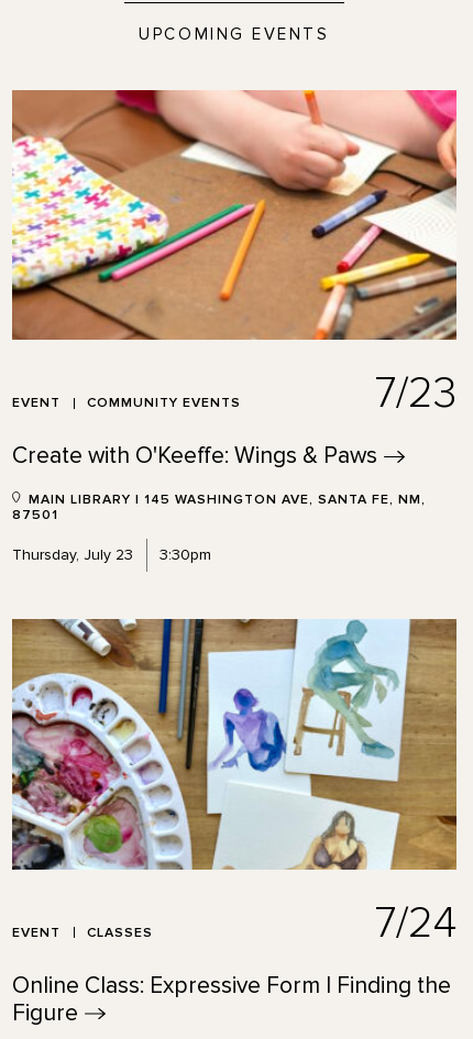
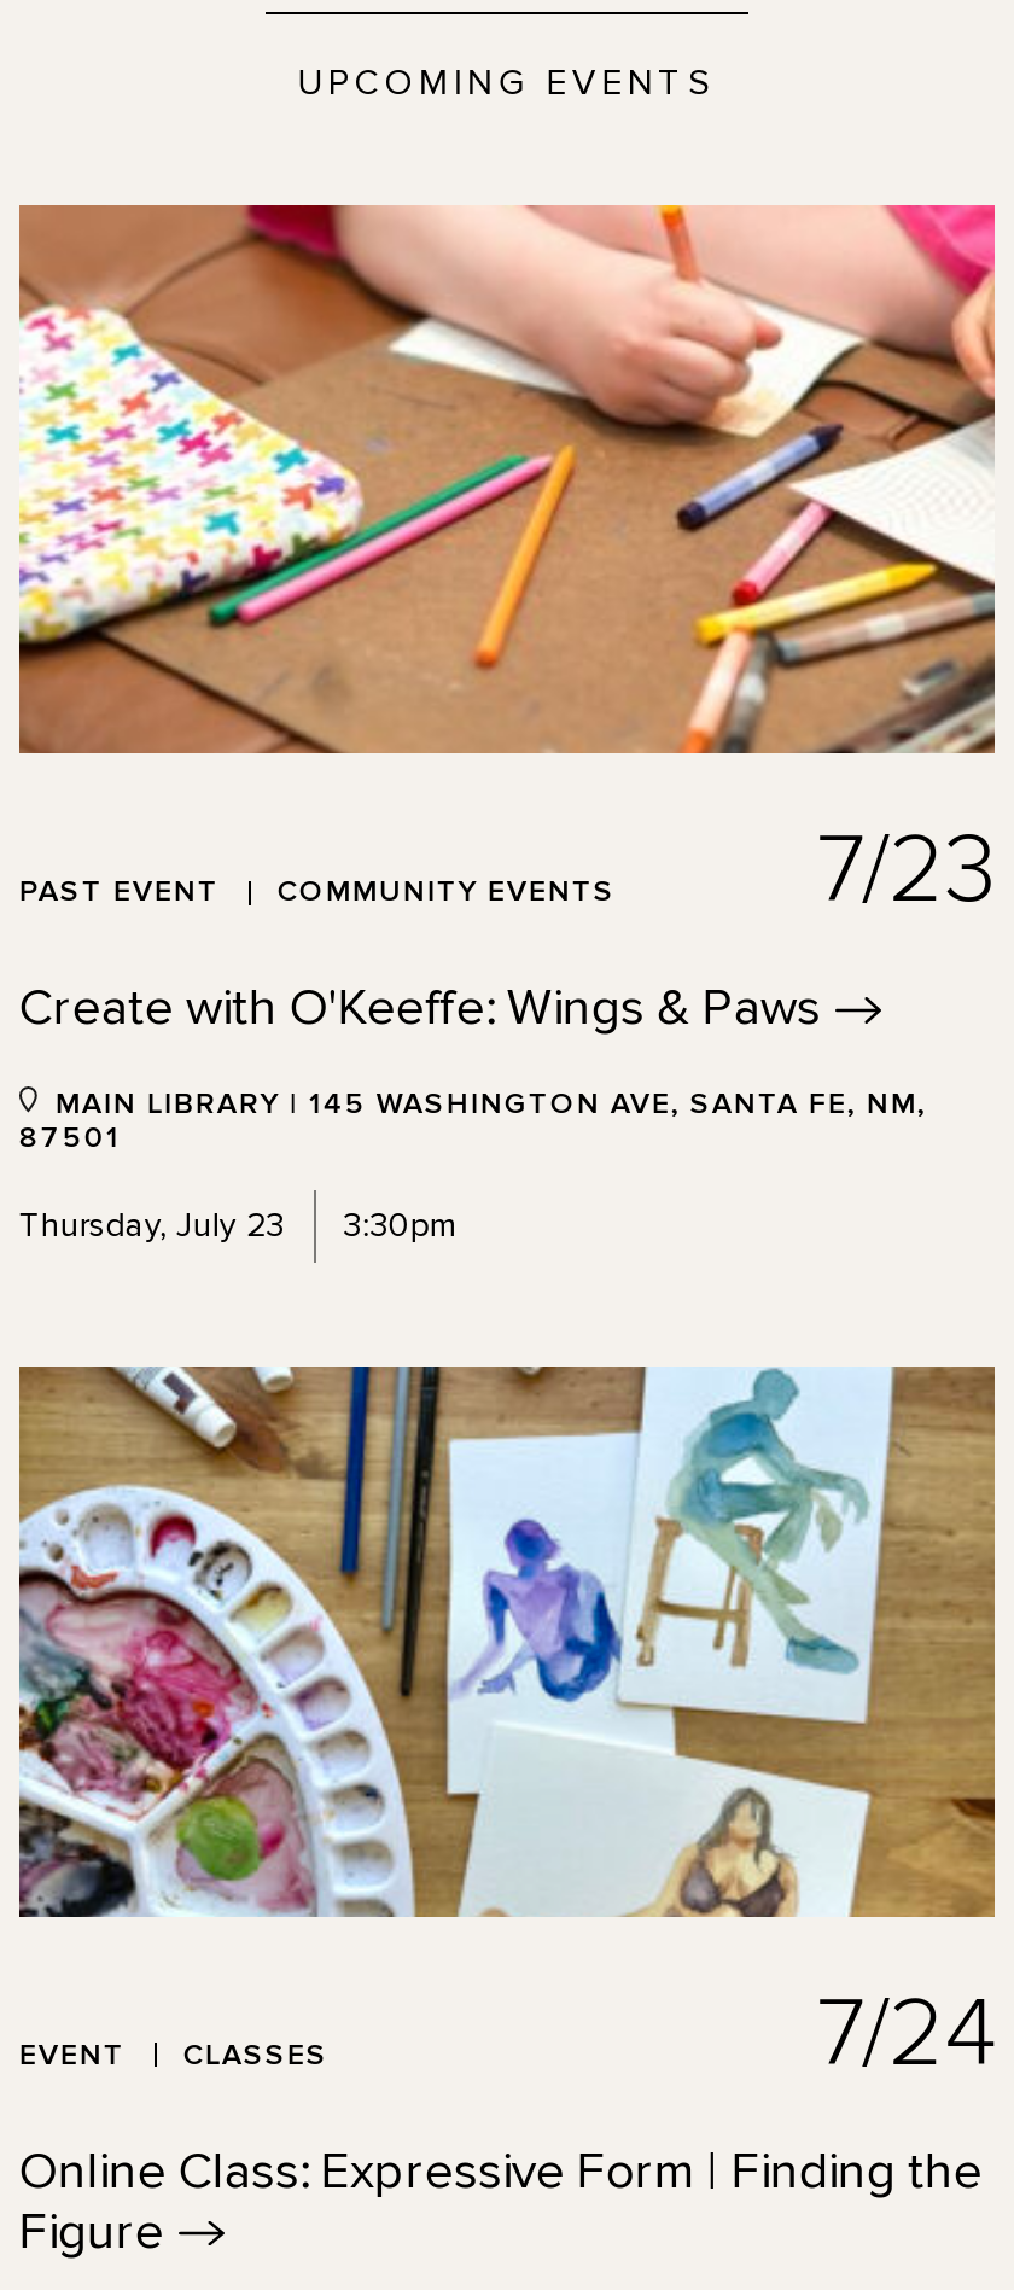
[12,395,65,411] EVENT -> [19,874,229,911] PAST EVENT

